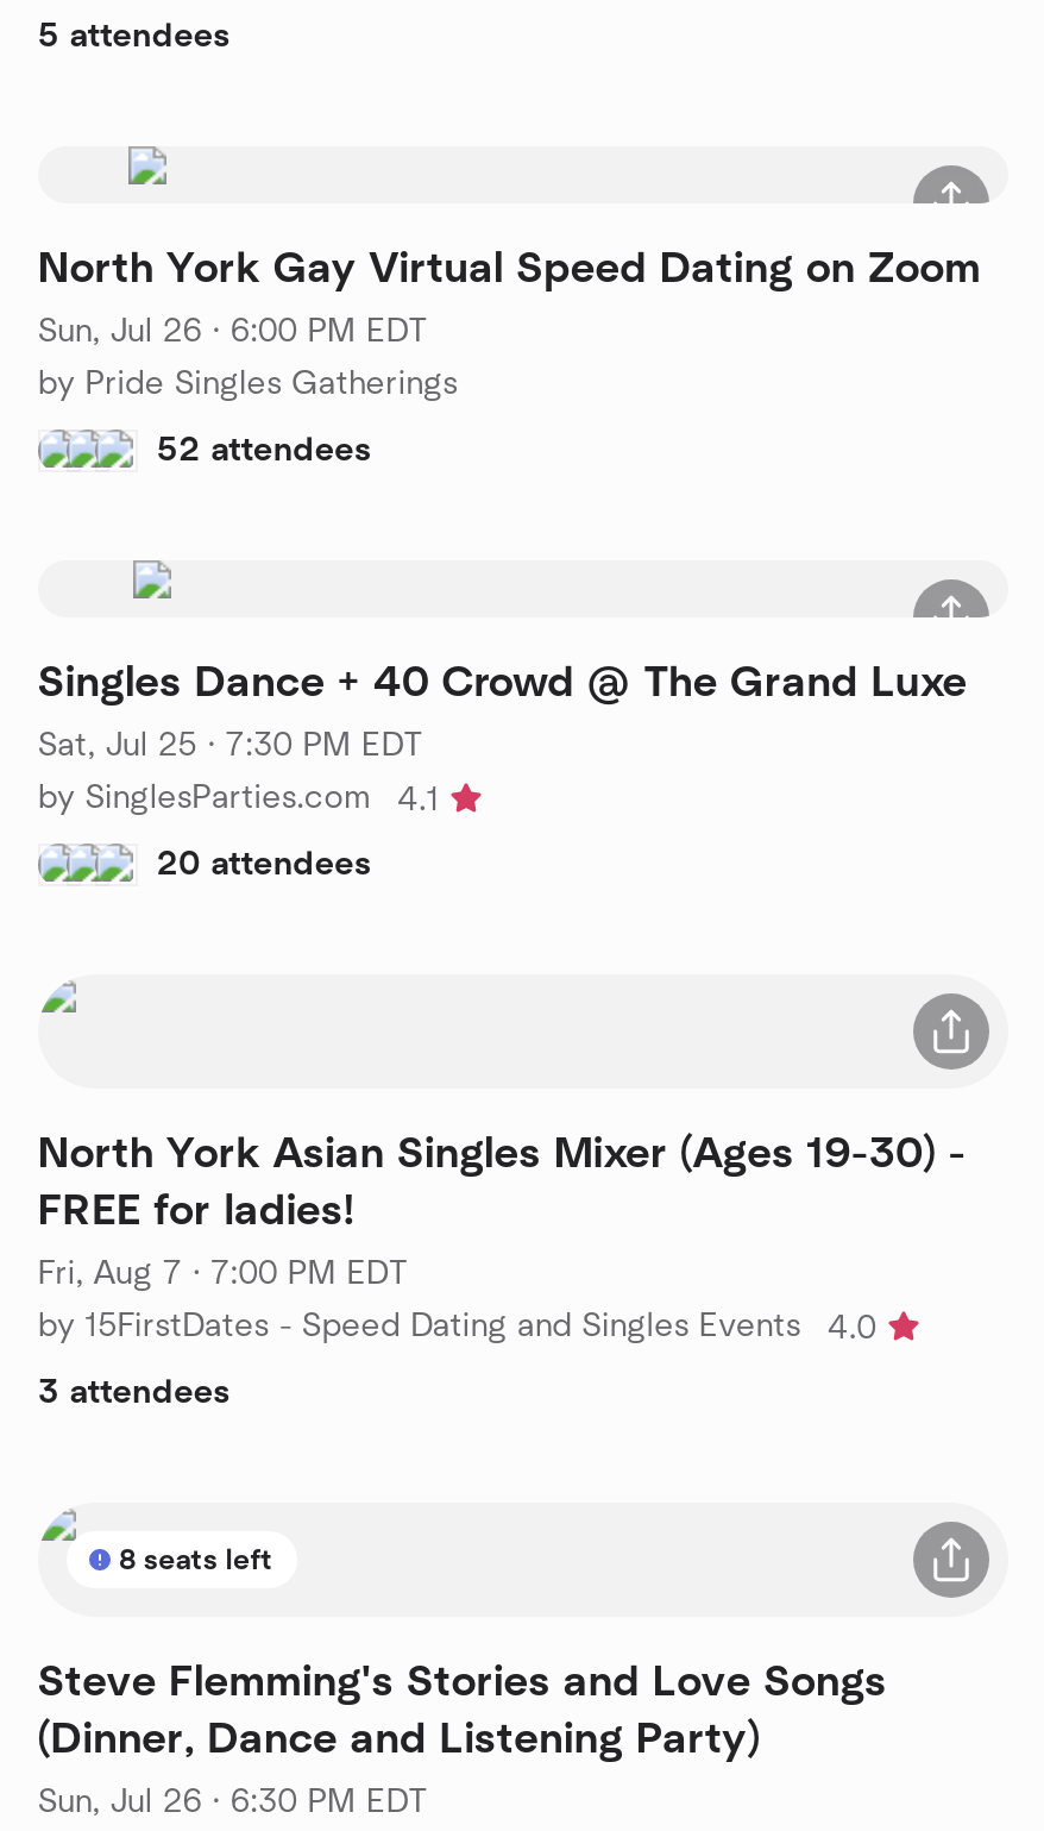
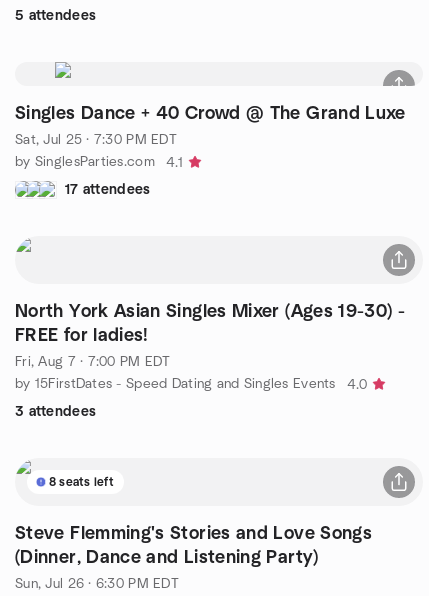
[38,247,981,466] North York Gay Virtual Speed Dating on Zoom | Sun, Jul 26 · 6:00 PM EDT | by Pride Singles Gatherings | 52 attendees -> none
[157,847,372,880] 20 attendees -> [65,182,150,196] 17 attendees

